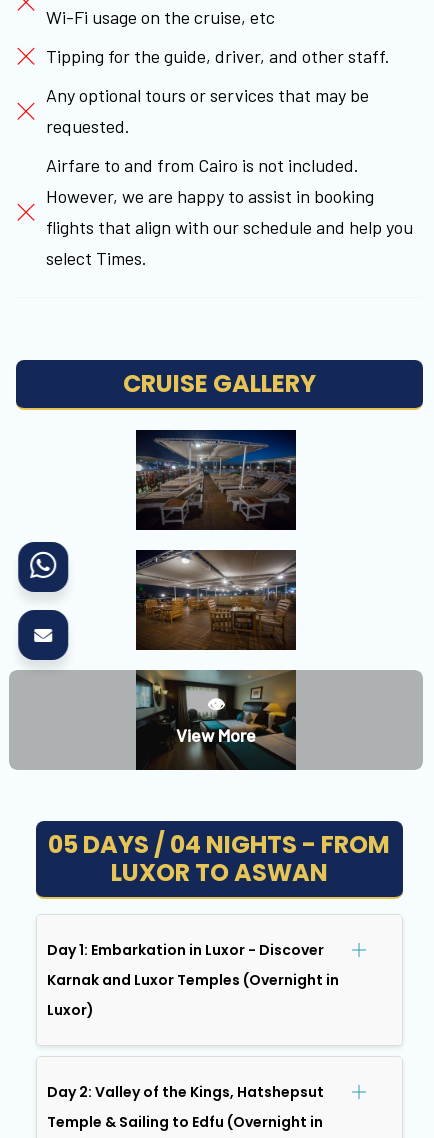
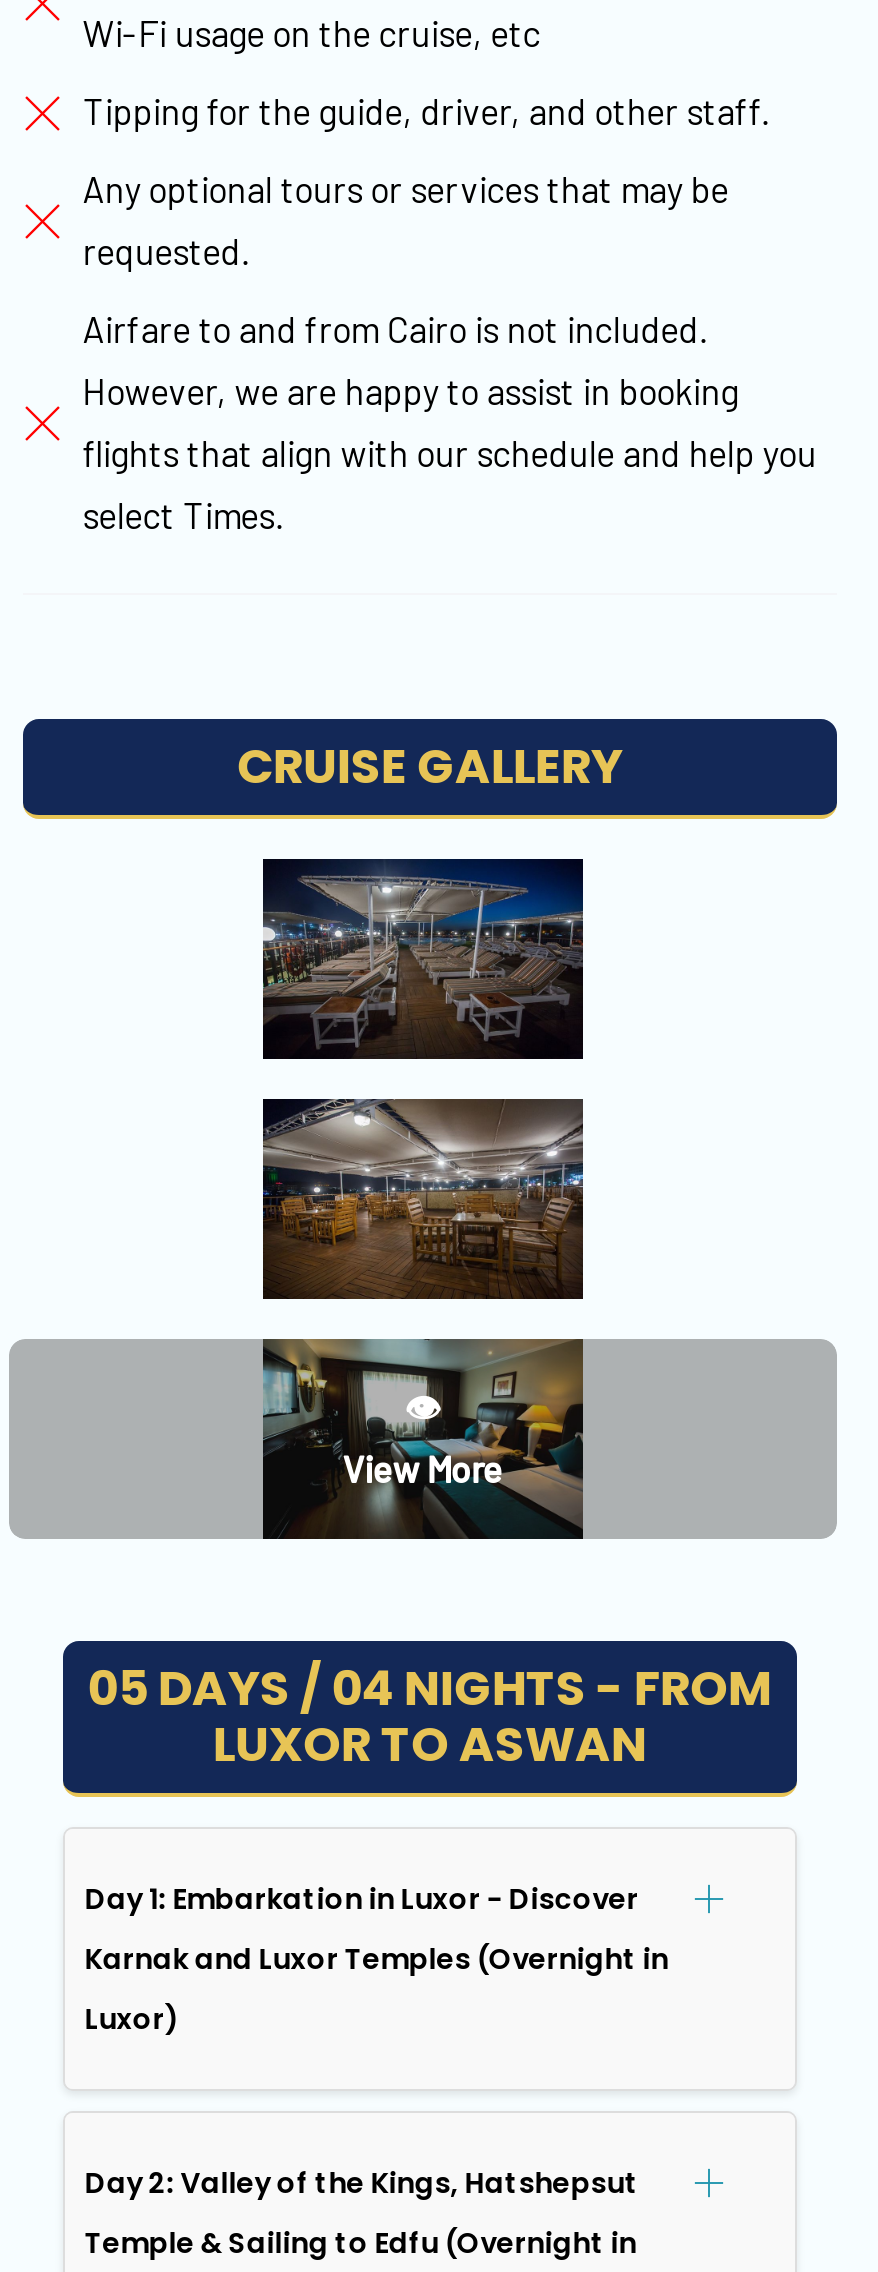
[17,541,70,594] [image] -> none
[17,609,70,662] [image] -> none

